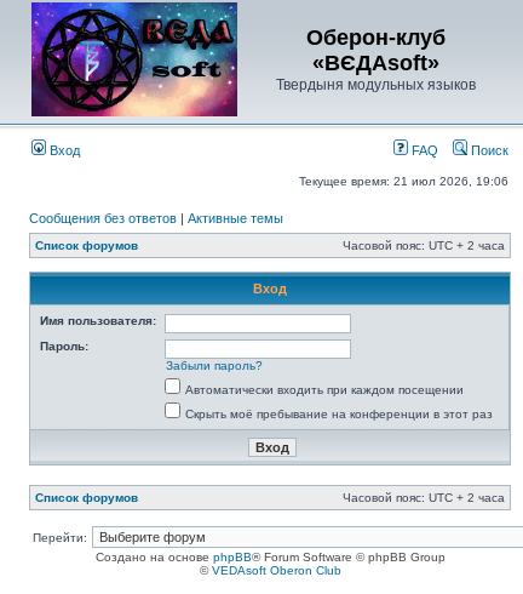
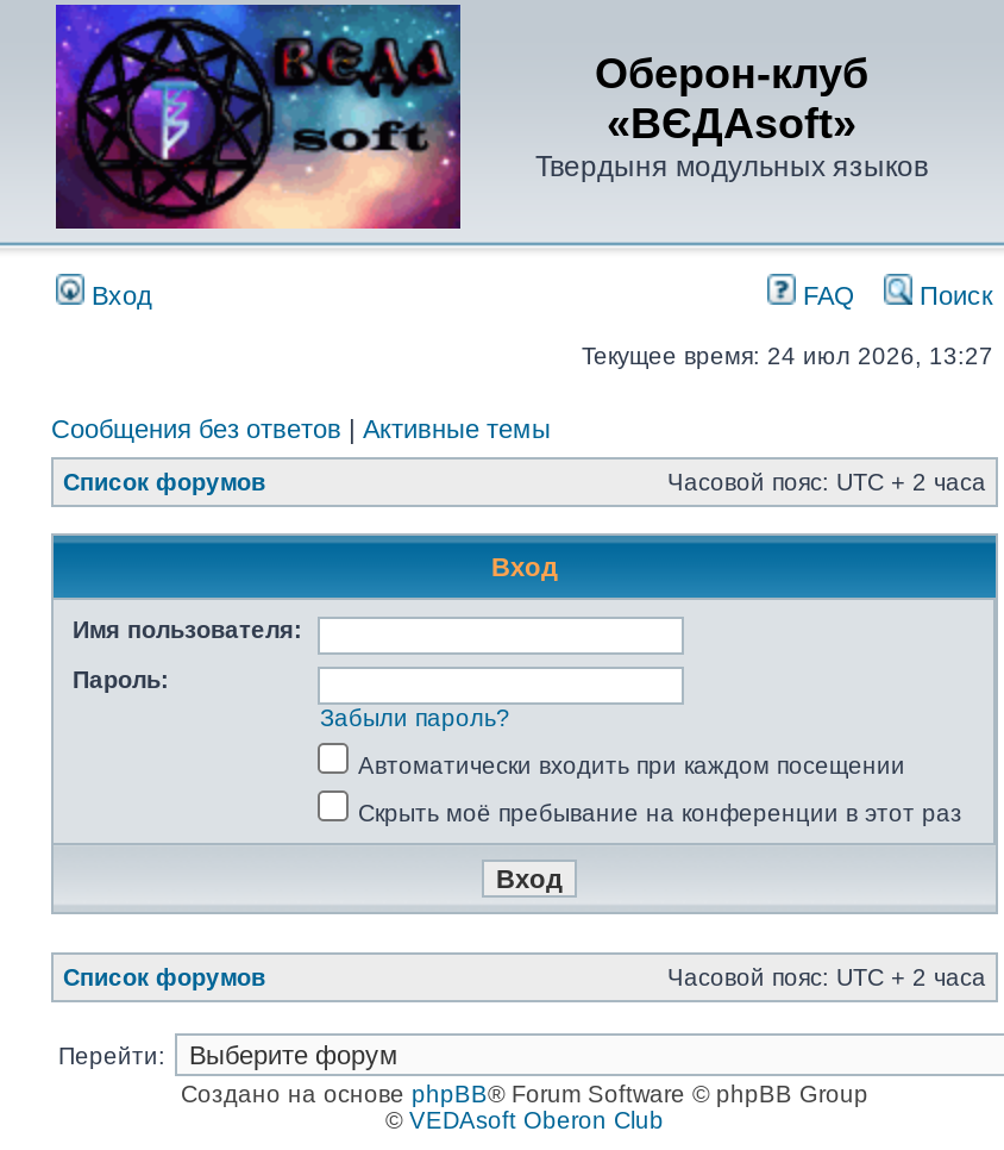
[299,175,508,188] Текущее время: 21 июл 2026, 19:06 -> [582,343,993,369] Текущее время: 24 июл 2026, 13:27

